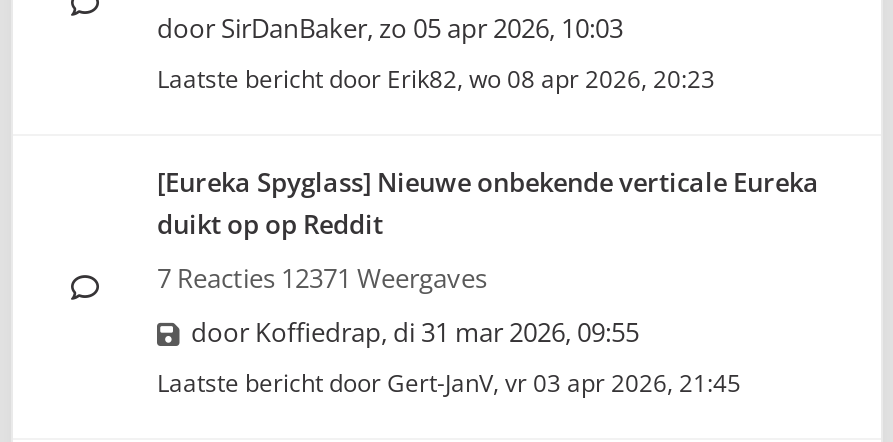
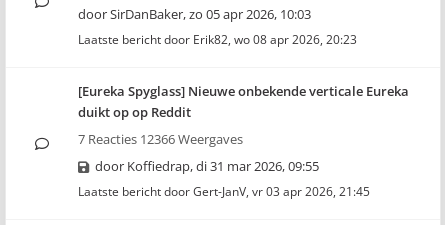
[157,260,487,296] 7 Reacties 12371 Weergaves -> [78,130,243,148] 7 Reacties 12366 Weergaves

